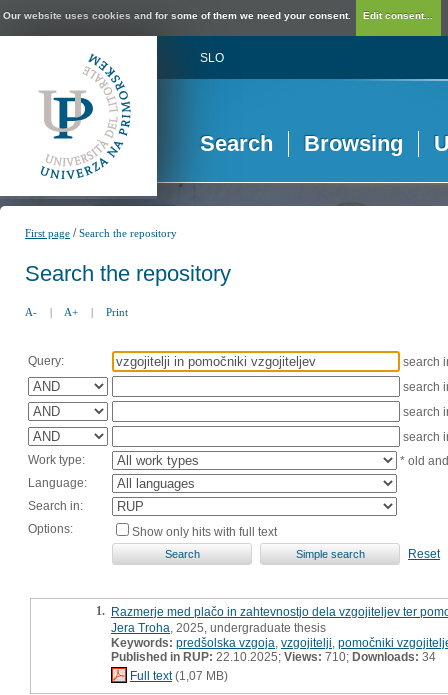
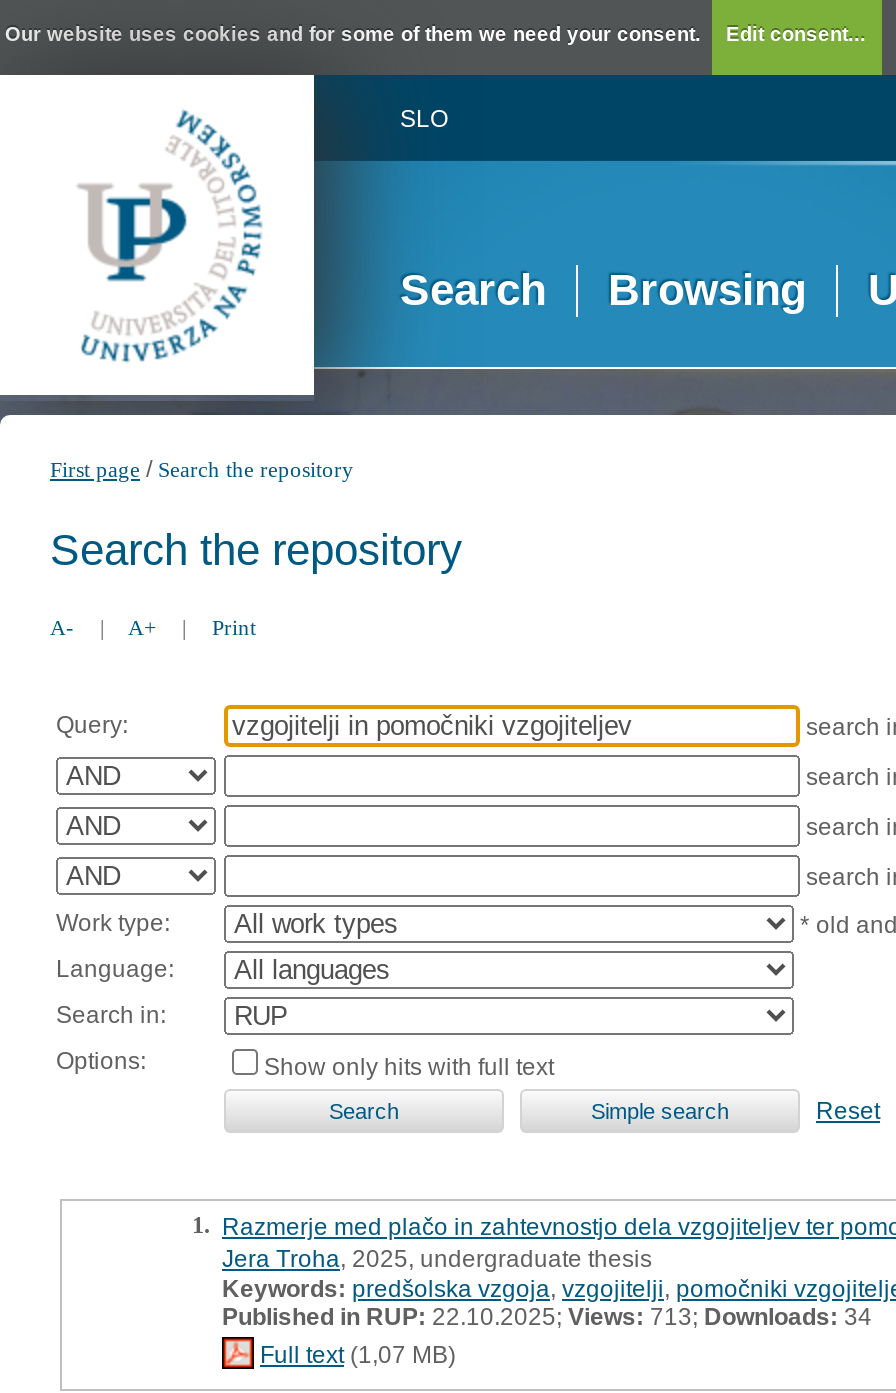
[111,649,436,663] Published in RUP:22.10.2025;Views:710;Downloads:34 -> [222,1302,872,1330] Published in RUP:22.10.2025;Views:713;Downloads:34

